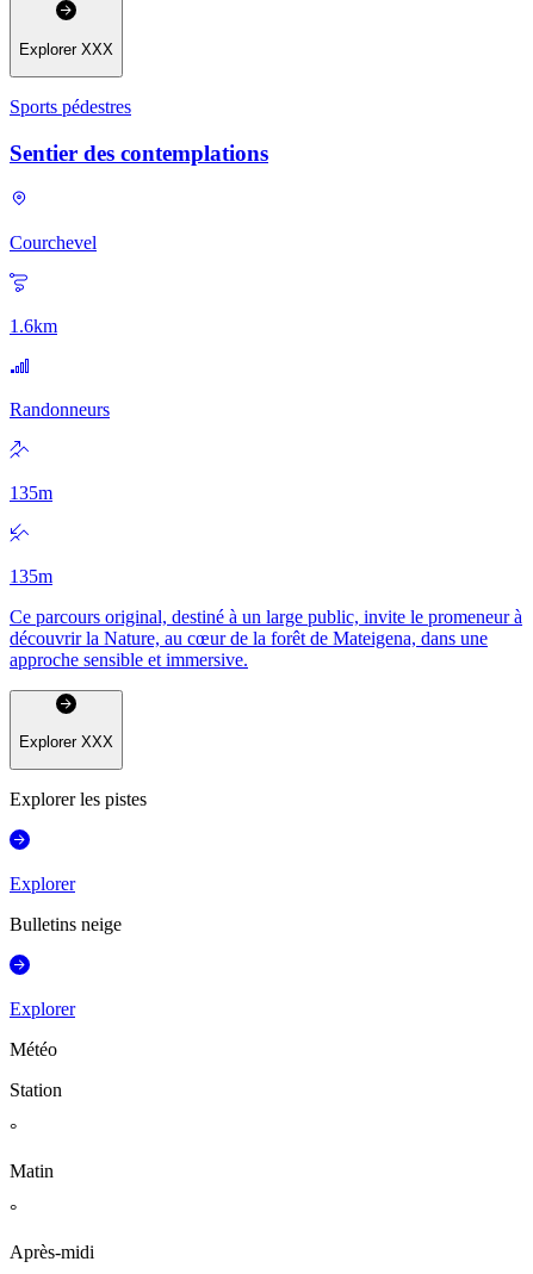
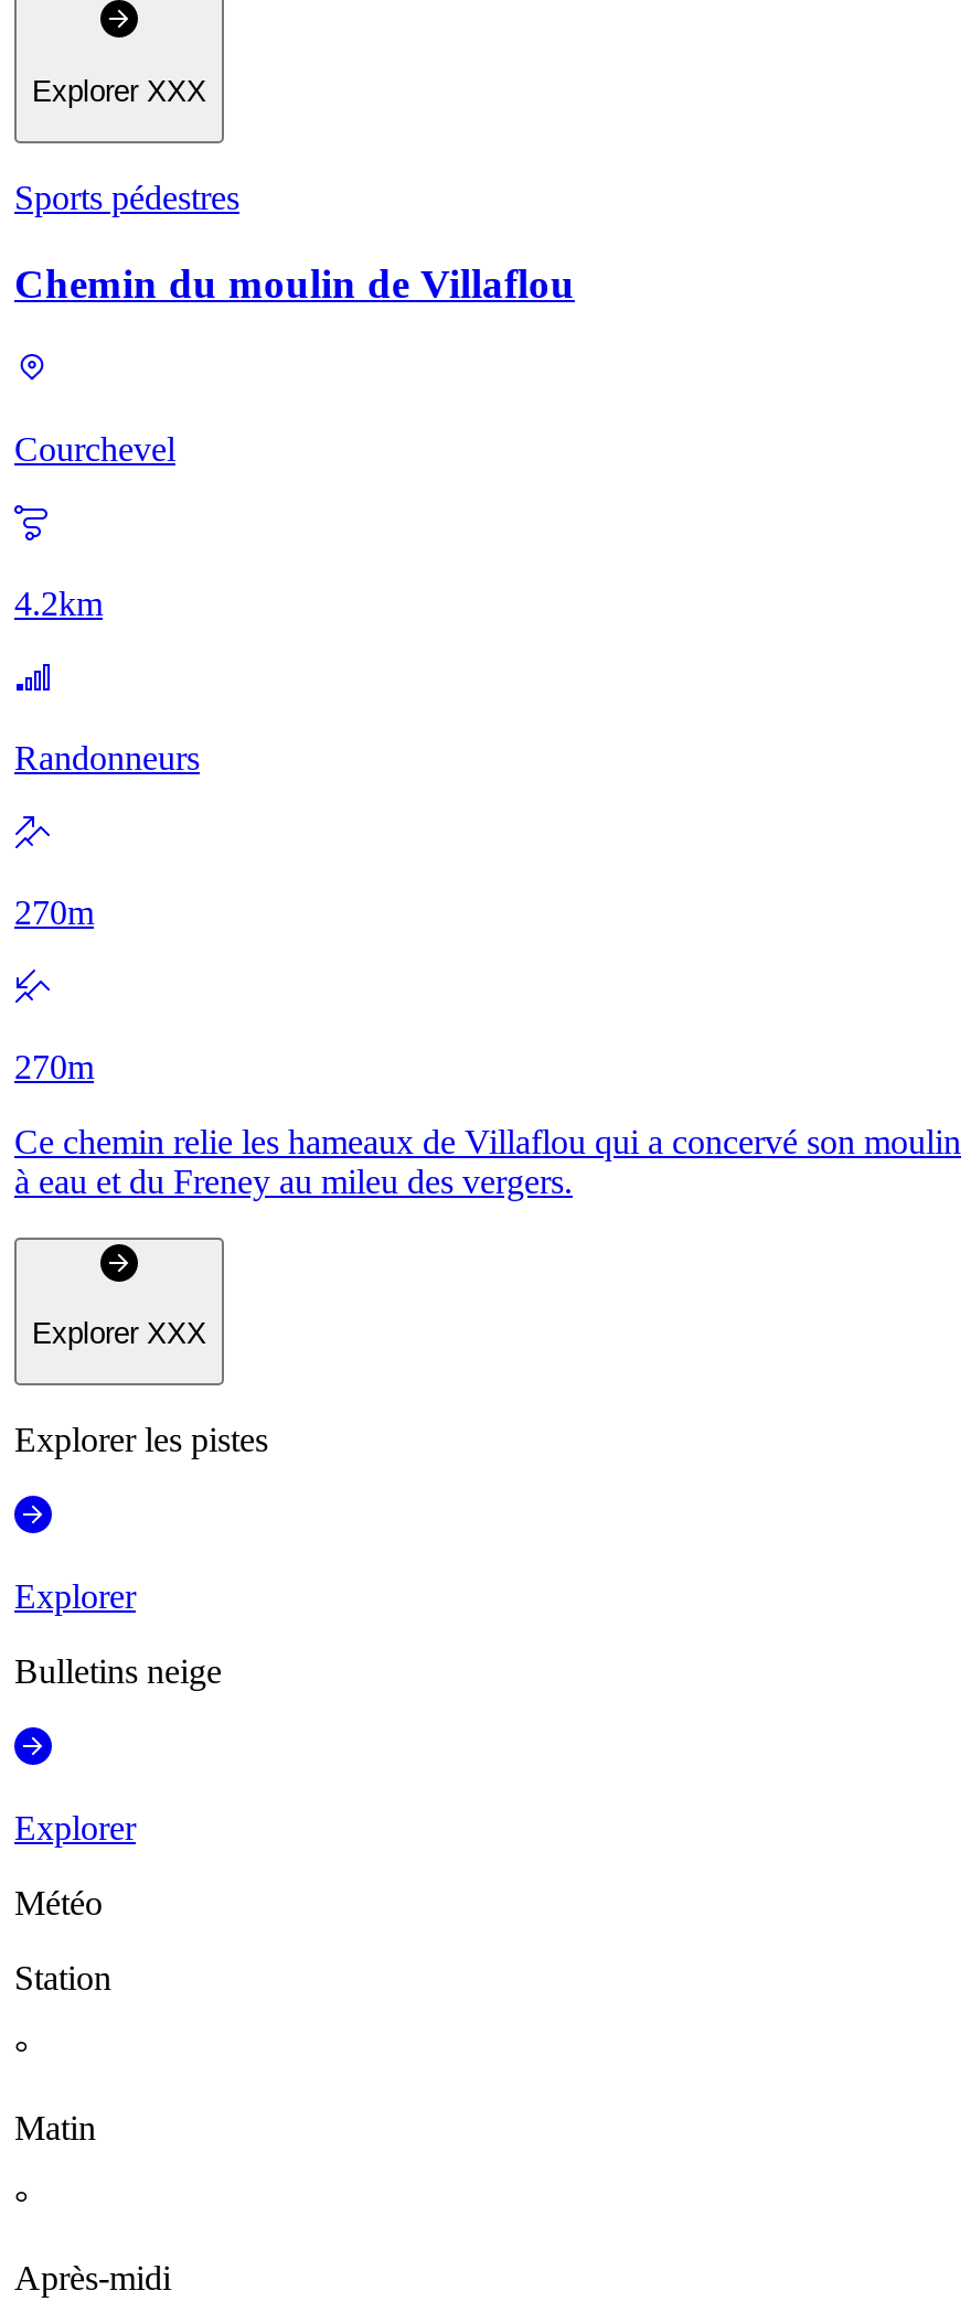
[10,140,268,165] Sentier des contemplations -> [14,260,575,306] Chemin du moulin de Villaflou
[10,315,57,336] 1.6km -> [14,584,103,621] 4.2km
[10,482,52,502] 135m -> [14,893,94,930] 270m
[10,566,52,586] 135m -> [14,1047,94,1085] 270m
[10,606,522,669] Ce parcours original, destiné à un large public, invite le promeneur à | découvrir la Nature, au cœur de la forêt de Mateigena, dans une | approche sensible et immersive. -> [14,1122,961,1199] Ce chemin relie les hameaux de Villaflou qui a concervé son moulin | à eau et du Freney au mileu des vergers.

